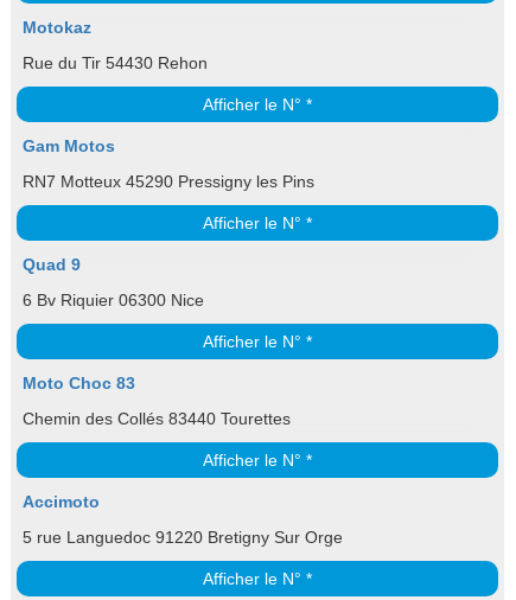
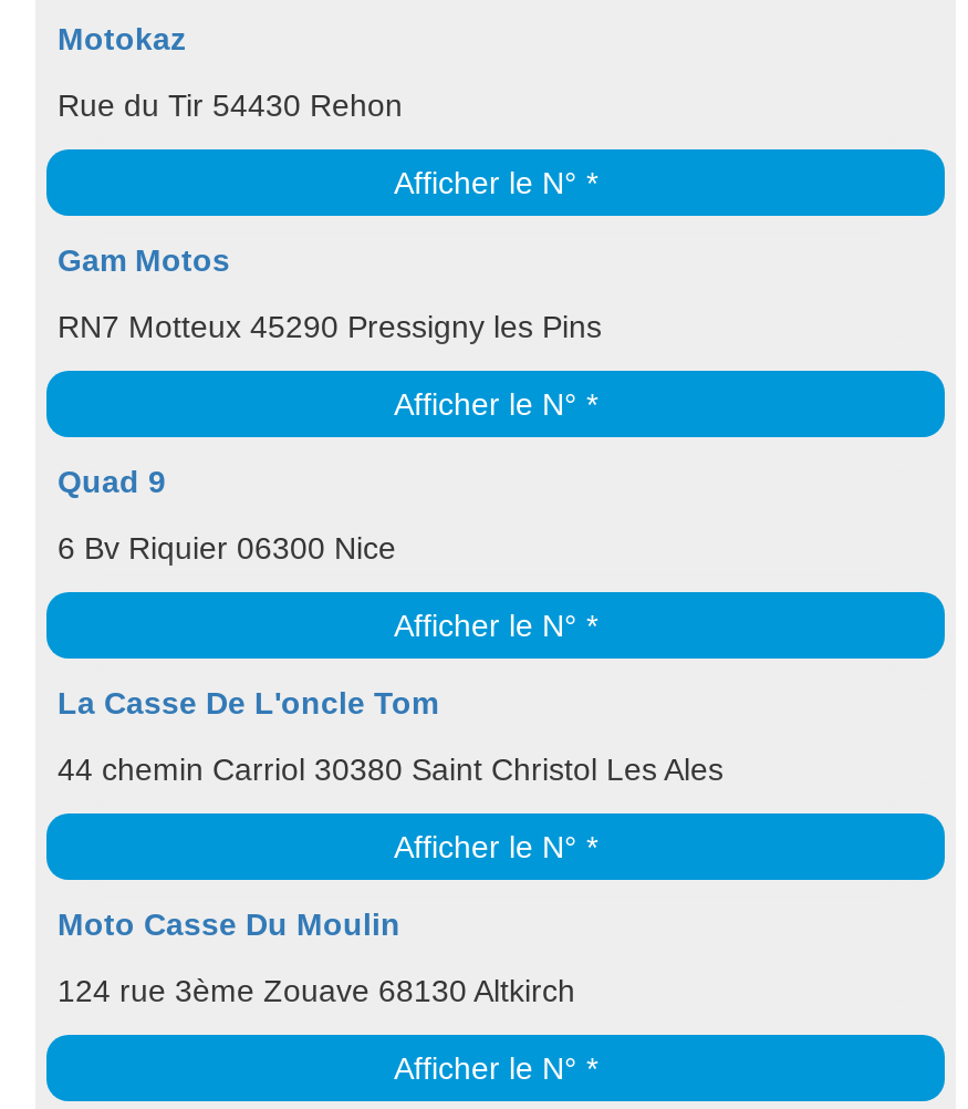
[23,374,135,392] Moto Choc 83 -> [58,685,438,721] La Casse De L'oncle Tom
[23,409,291,428] Chemin des Collés 83440 Tourettes -> [58,752,724,787] 44 chemin Carriol 30380 Saint Christol Les Ales
[23,492,100,511] Accimoto -> [58,906,400,942] Moto Casse Du Moulin
[23,528,343,547] 5 rue Languedoc 91220 Bretigny Sur Orge -> [58,973,575,1008] 124 rue 3ème Zouave 68130 Altkirch

